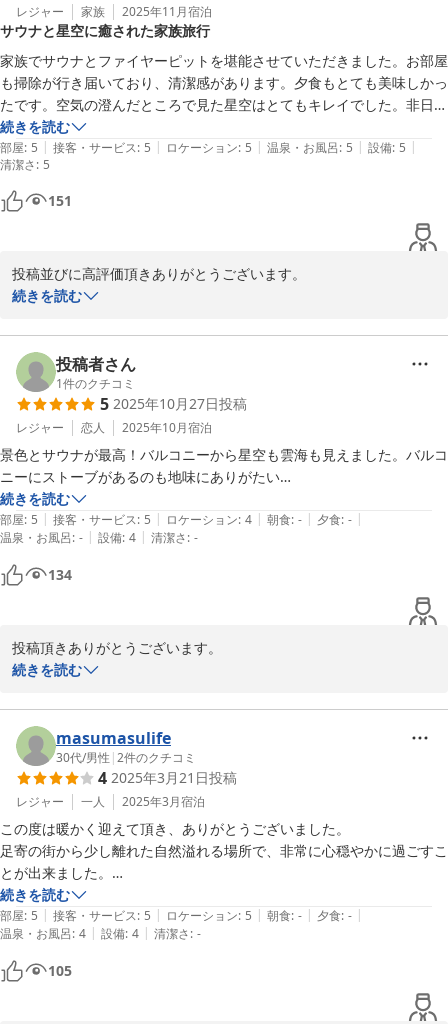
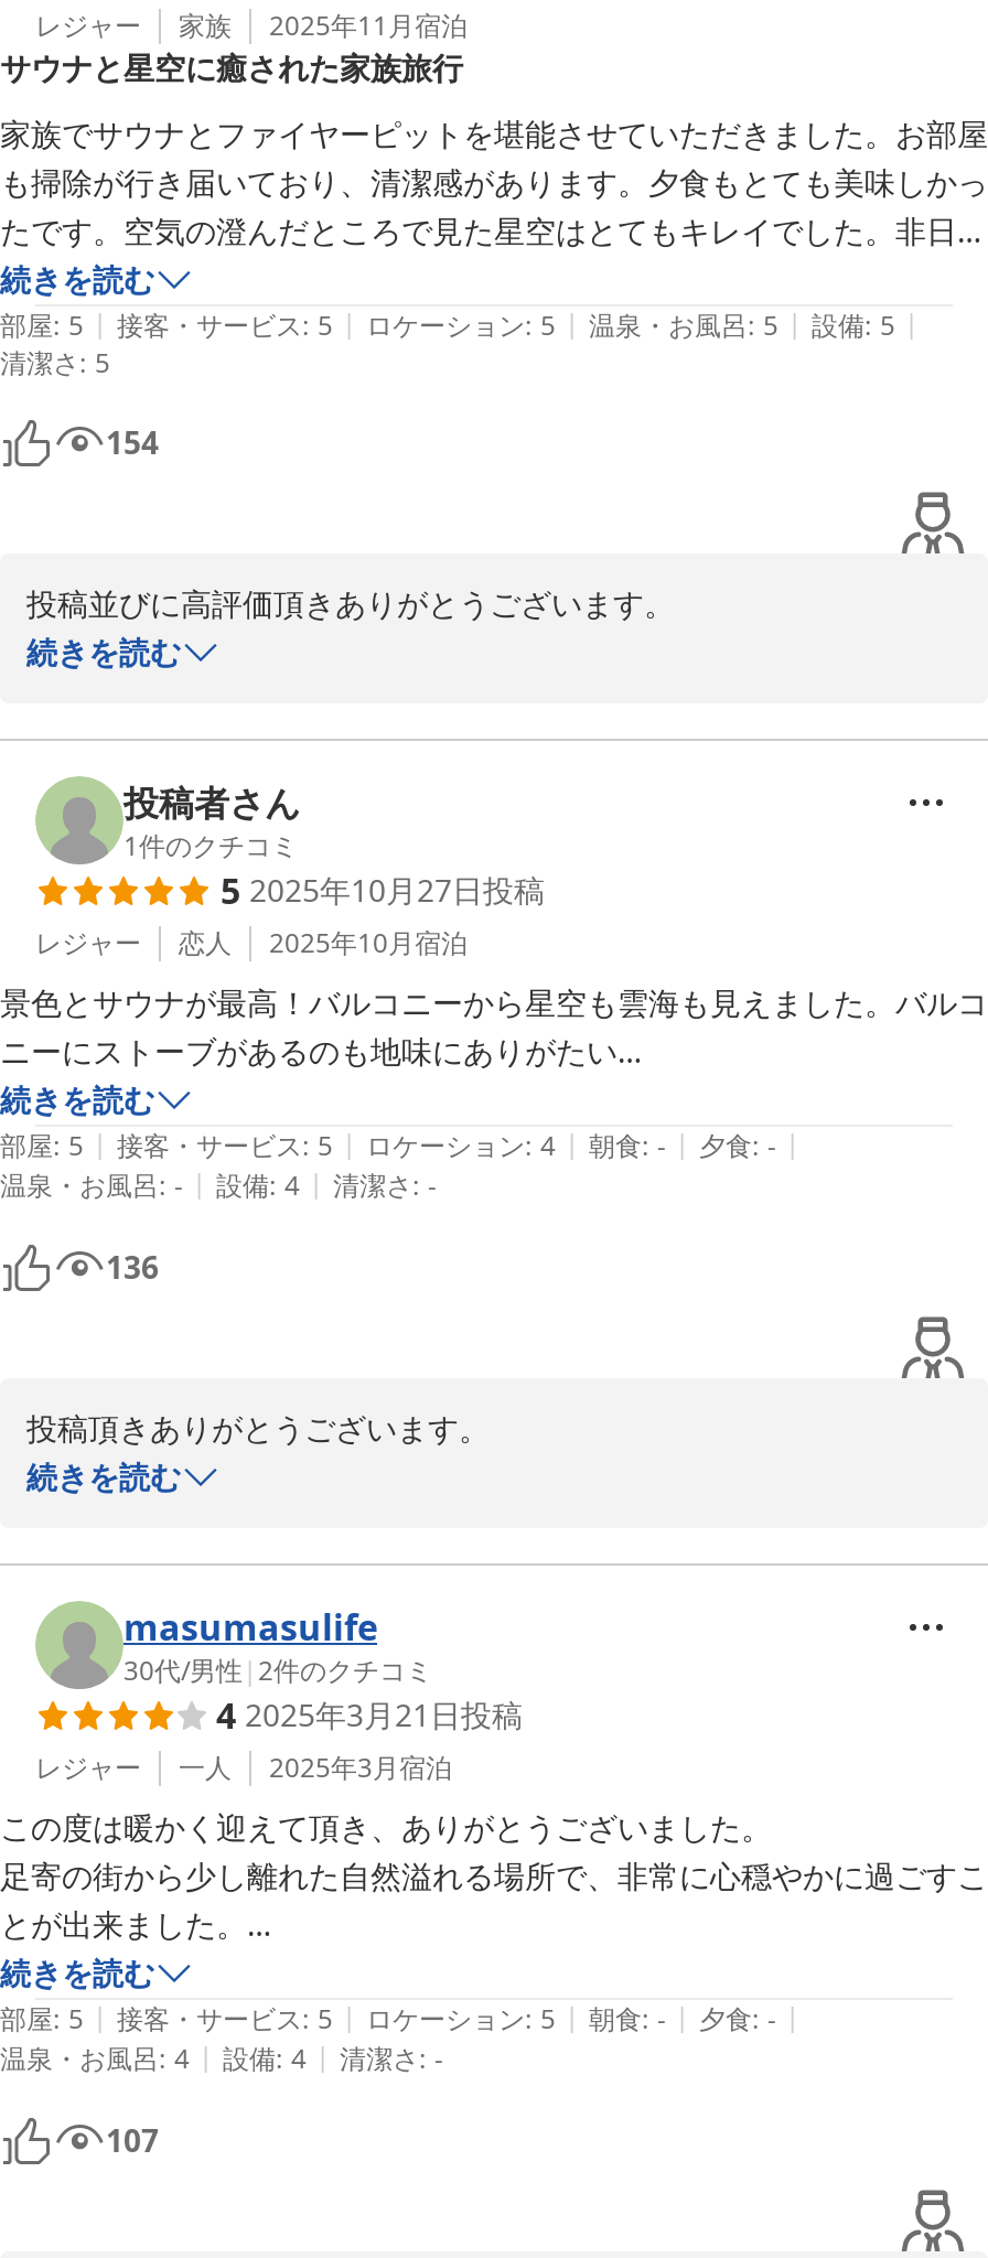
[48,191,72,210] 151 -> [106,421,159,463] 154
[48,565,72,584] 134 -> [106,1246,159,1288] 136
[48,961,72,980] 105 -> [106,2119,159,2161] 107

